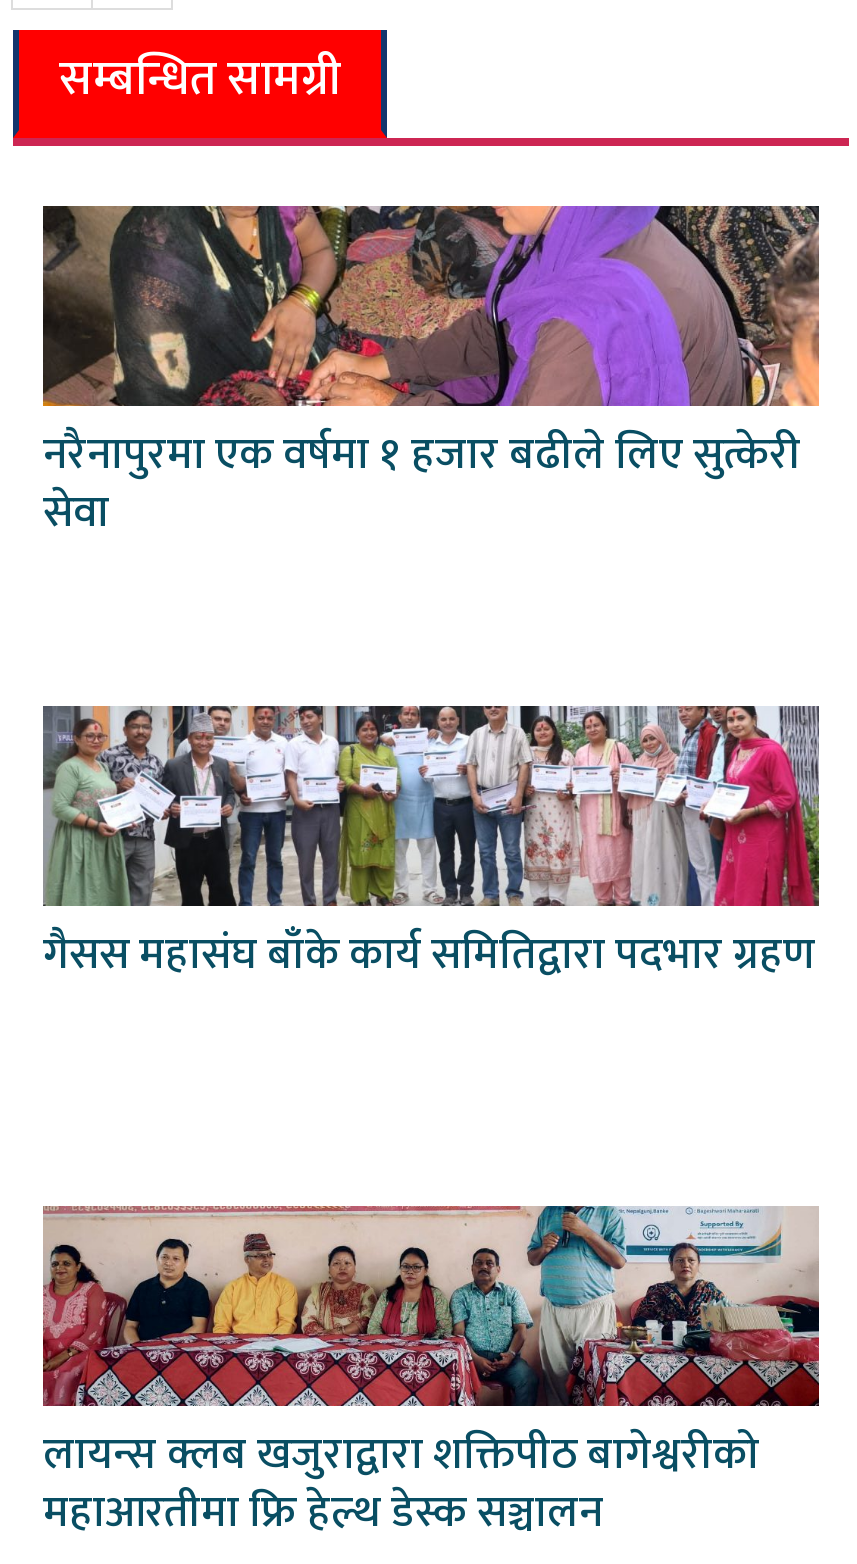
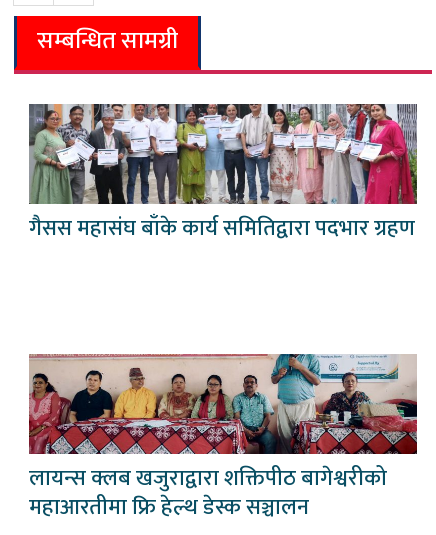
[43,204,821,550] [image] | नरैनापुरमा एक वर्षमा १ हजार बढीले लिए सुत्केरी | सेवा -> none

